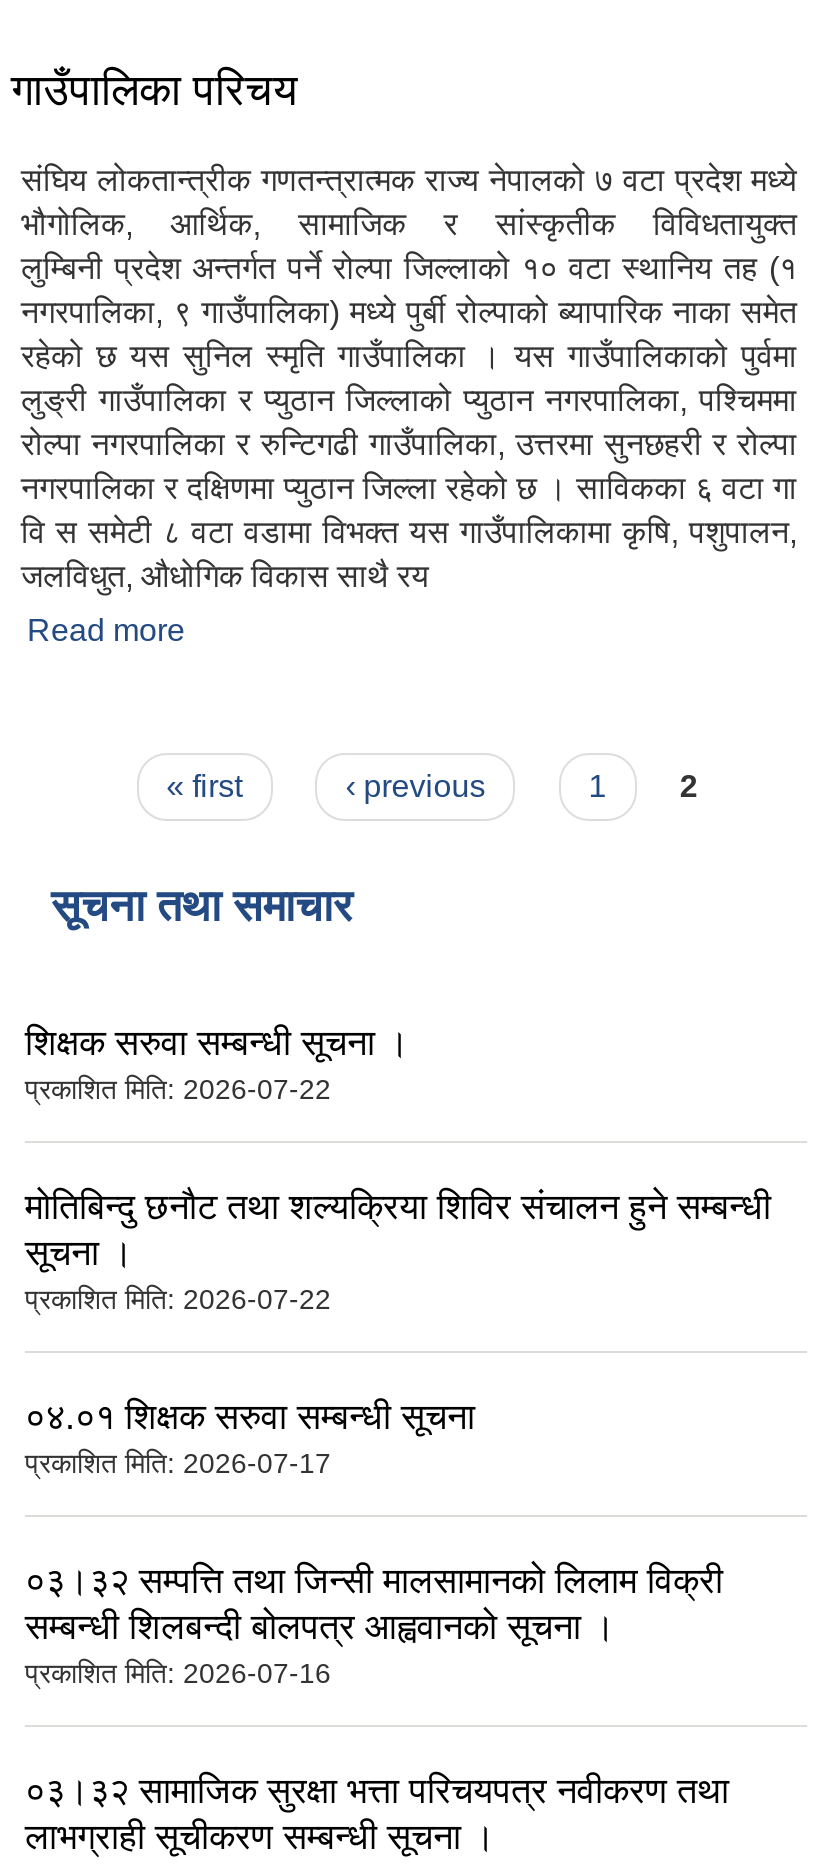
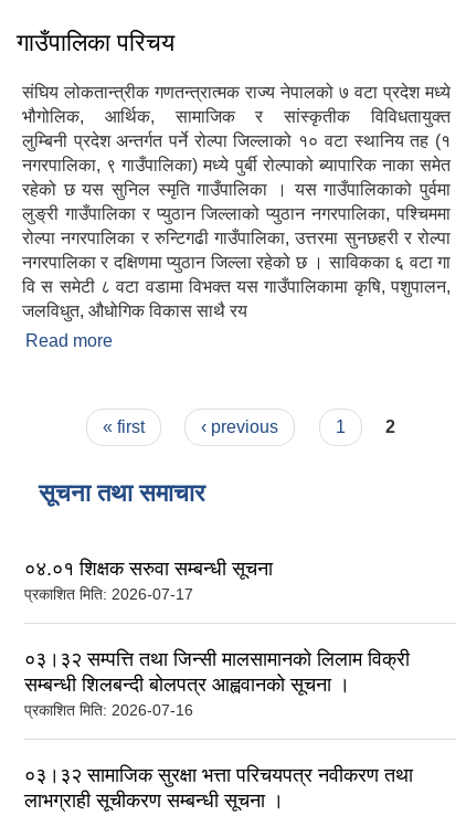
[25,1023,771,1315] शिक्षक सरुवा सम्बन्धी सूचना । | प्रकाशित मिति: 2026-07-22 | माेतिबिन्दु छनाैट तथा शल्यक्रिया शिविर संचालन हुने सम्बन्धी | सूचना । | प्रकाशित मिति: 2026-07-22 -> none

